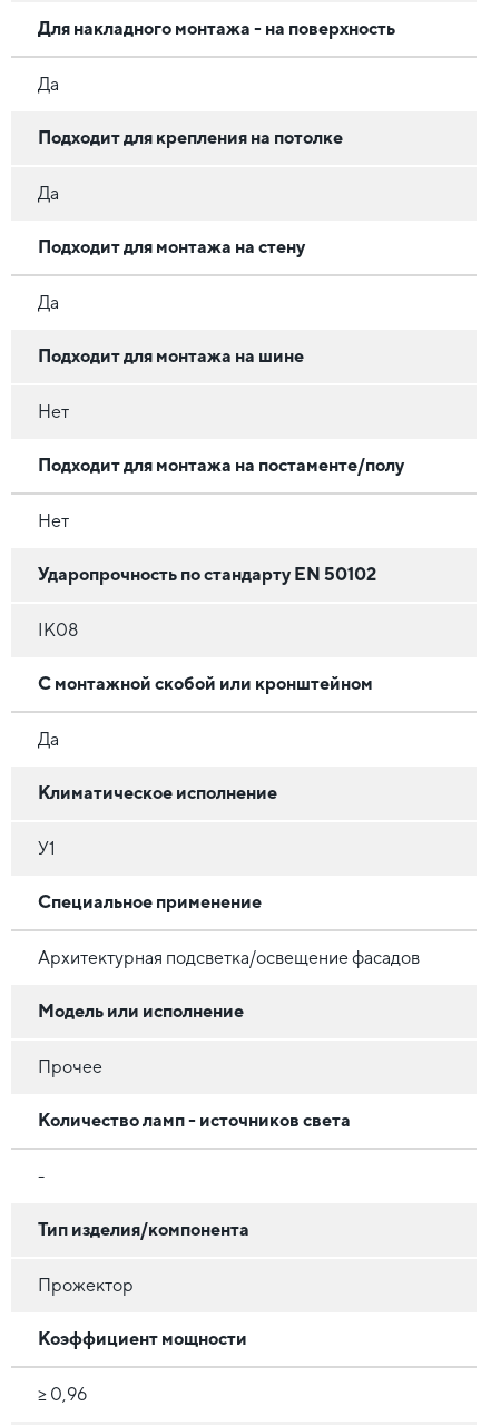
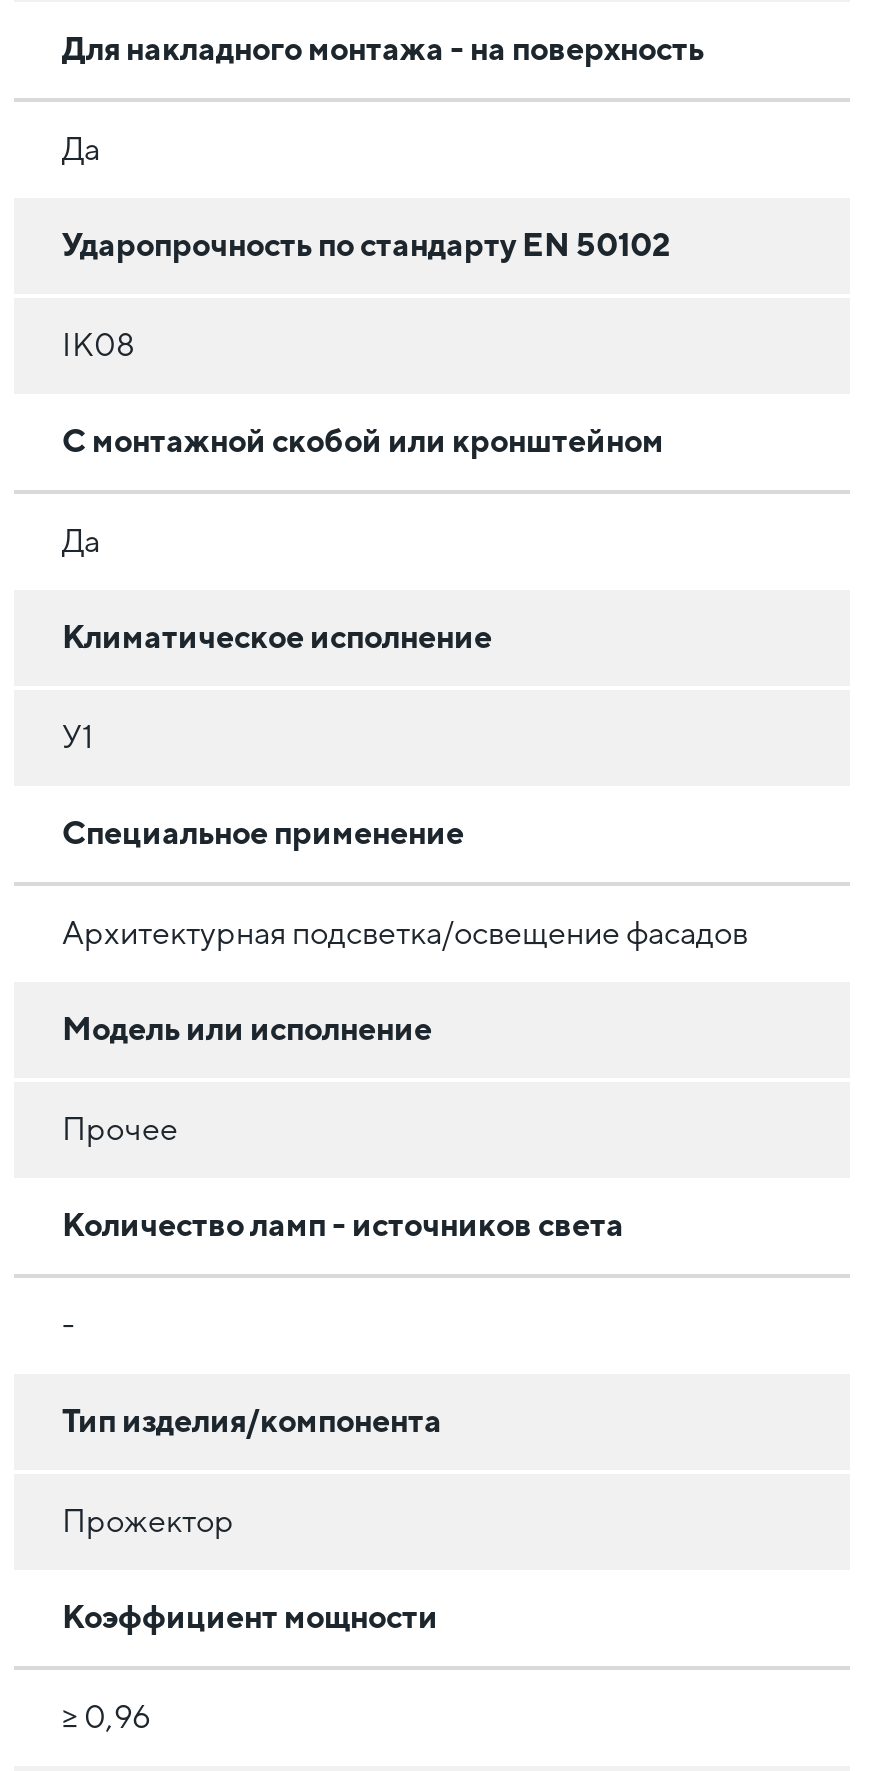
[38,127,404,532] Подходит для крепления на потолке | Да | Подходит для монтажа на стену | Да | Подходит для монтажа на шине | Нет | Подходит для монтажа на постаменте/полу | Нет -> none

